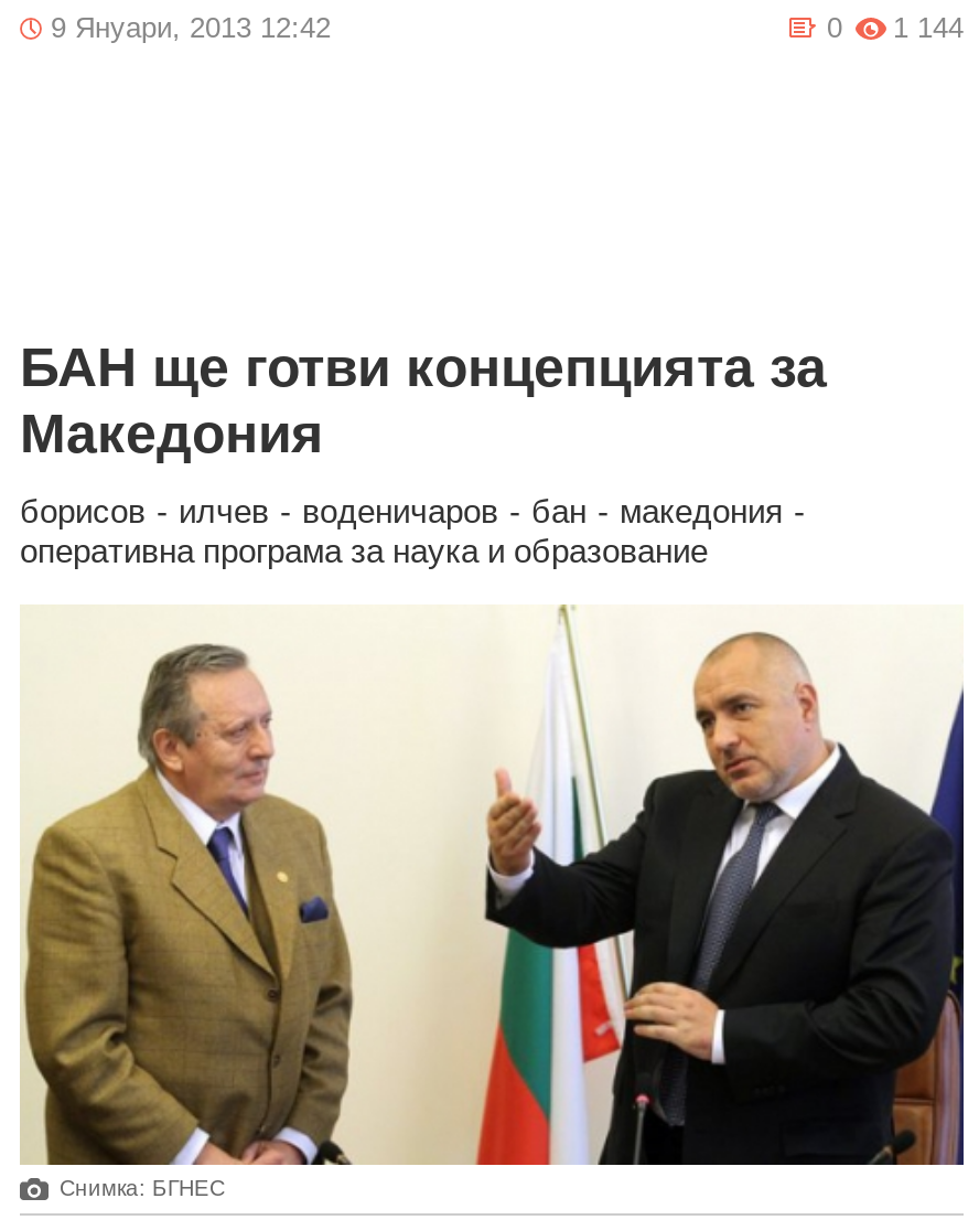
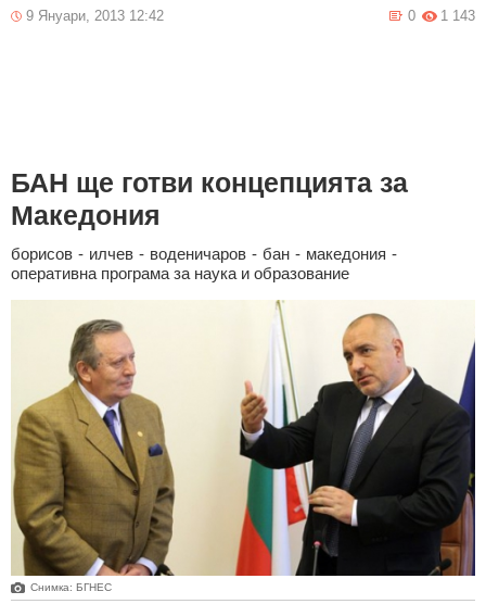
[827,11,964,44] 0 1 144 -> [408,8,475,24] 0 1 143

